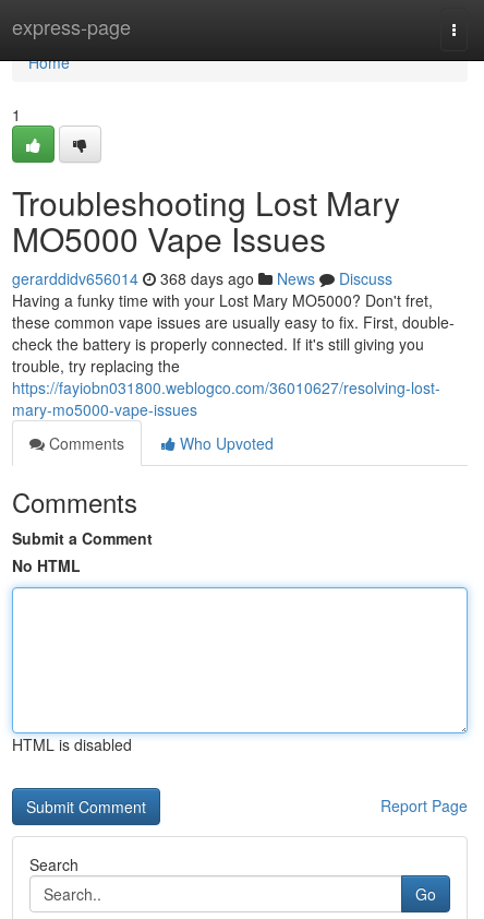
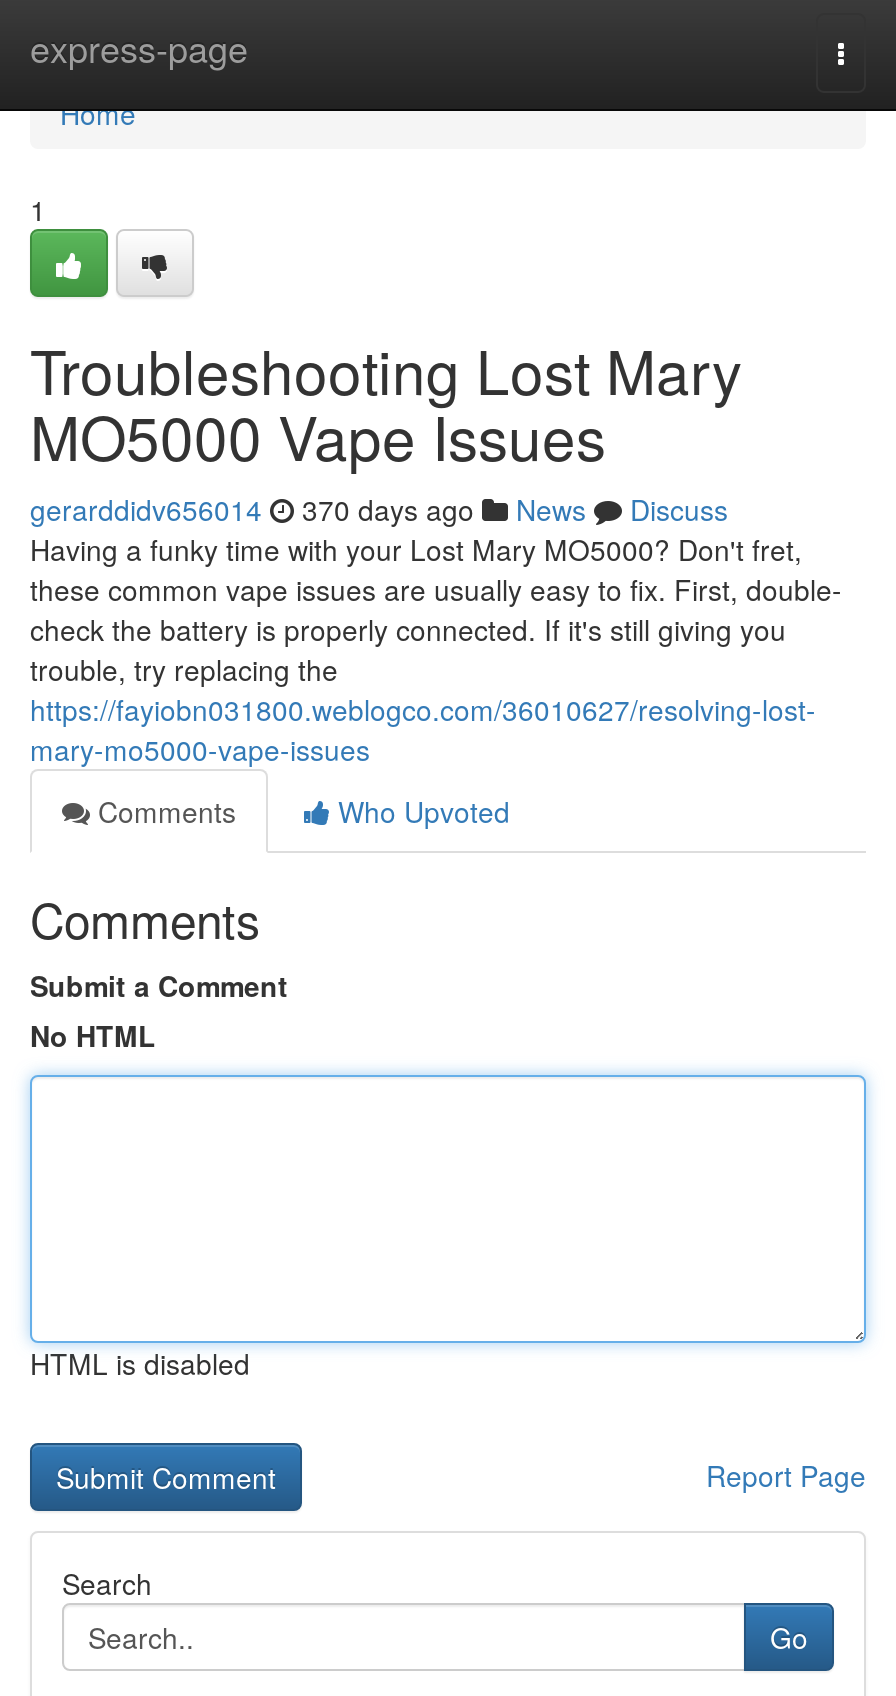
[12,267,392,289] gerarddidv656014 368 days ago News Discuss -> [30,489,728,529] gerarddidv656014 370 days ago News Discuss

